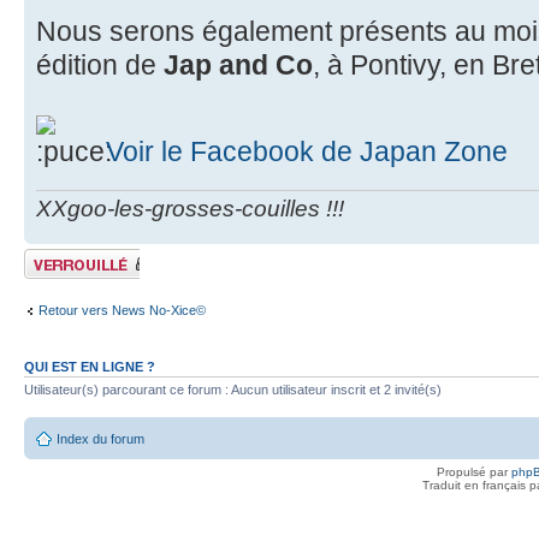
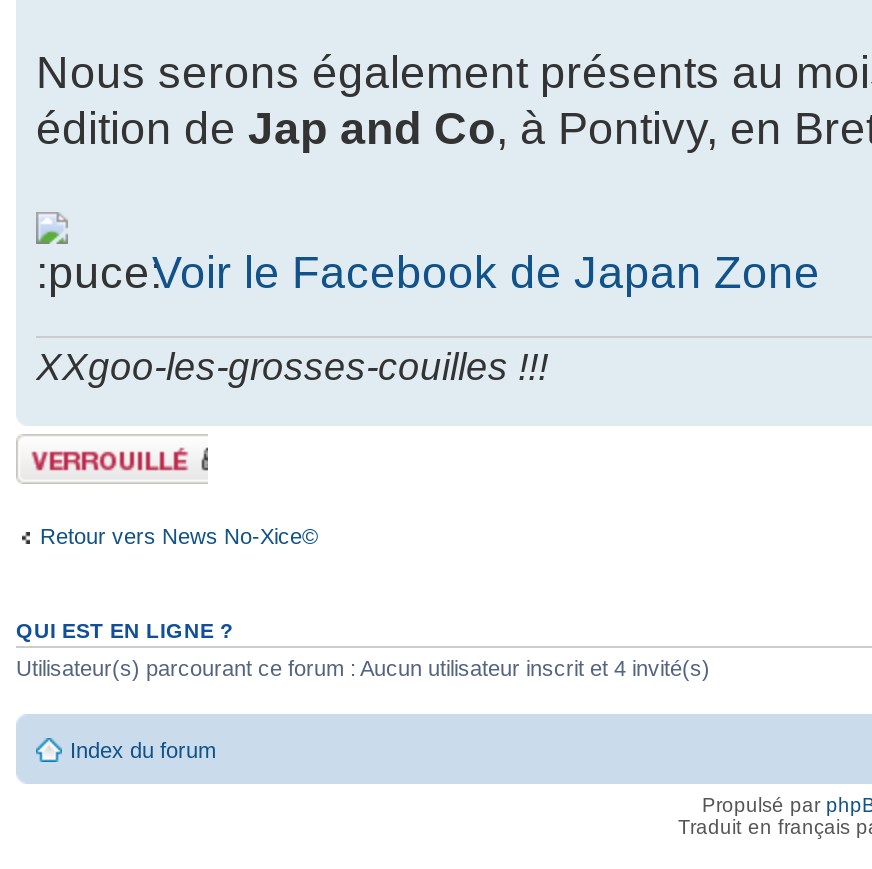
[24,382,442,397] Utilisateur(s) parcourant ce forum : Aucun utilisateur inscrit et 2 invité(s) -> [16,656,710,680] Utilisateur(s) parcourant ce forum : Aucun utilisateur inscrit et 4 invité(s)

